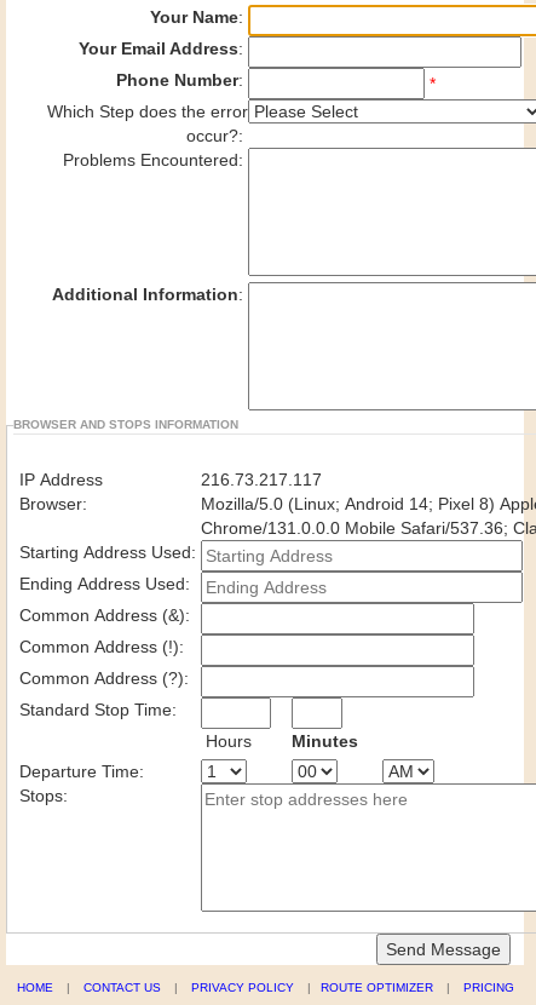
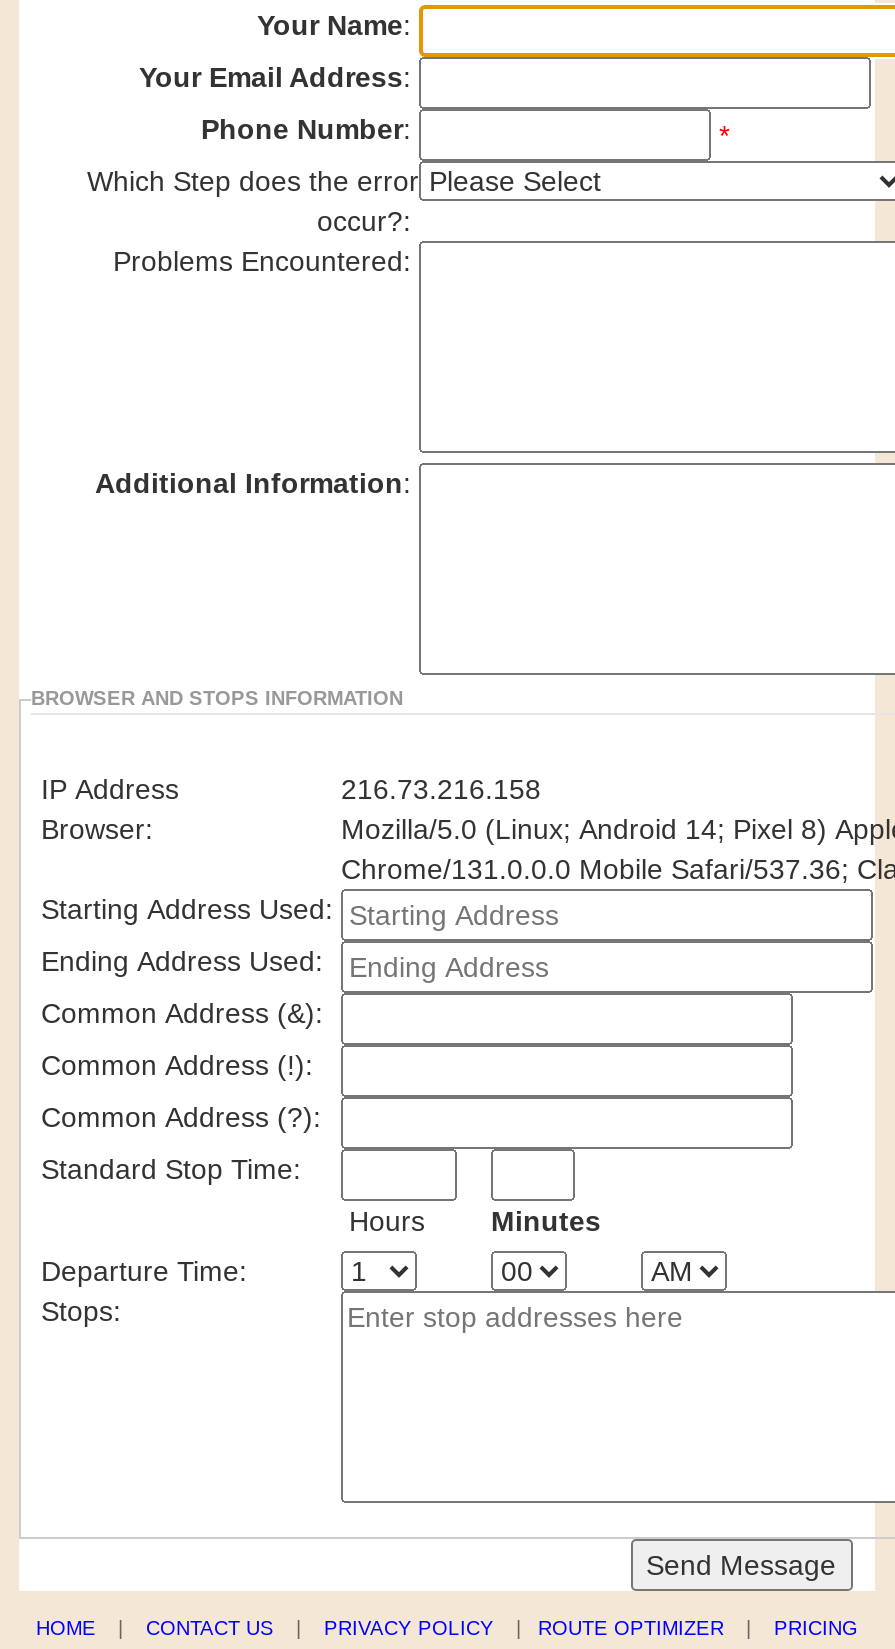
[201,470,322,489] 216.73.217.117 -> [341,773,541,805] 216.73.216.158

